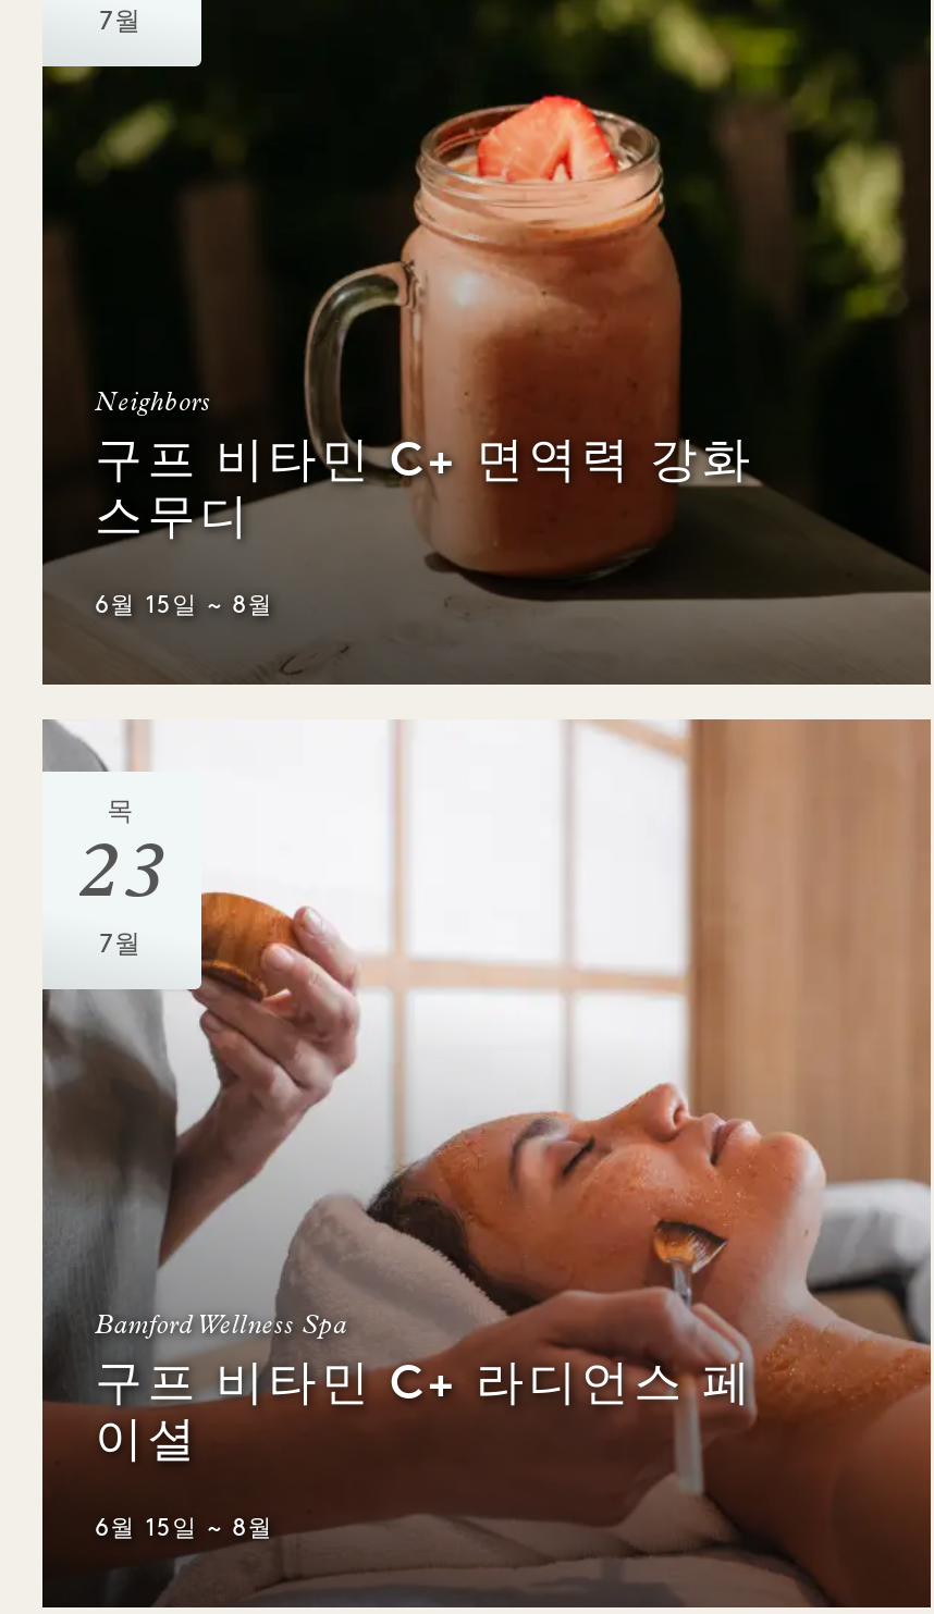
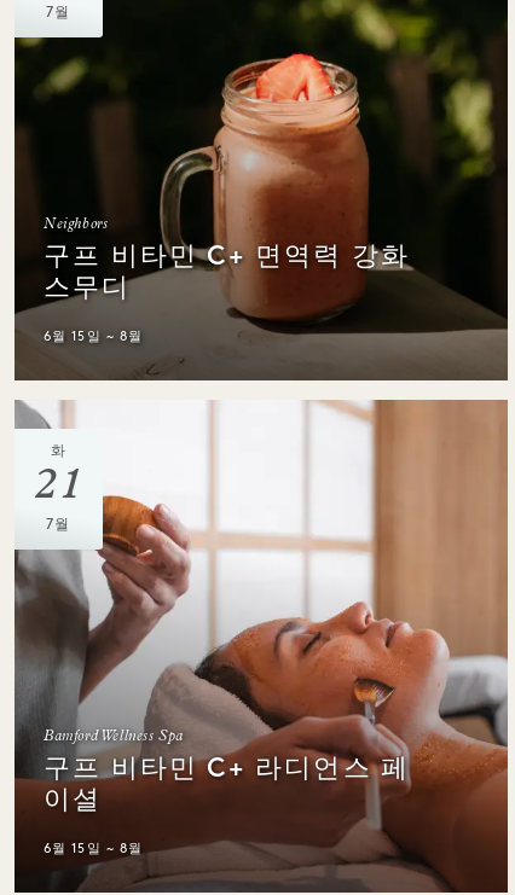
[75,800,167,920] 목 | 23 -> [33,444,83,510] 화 | 21

